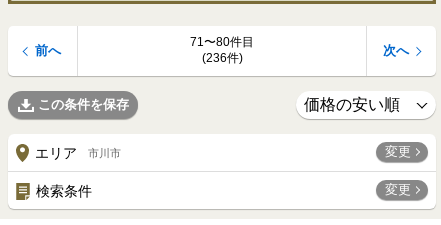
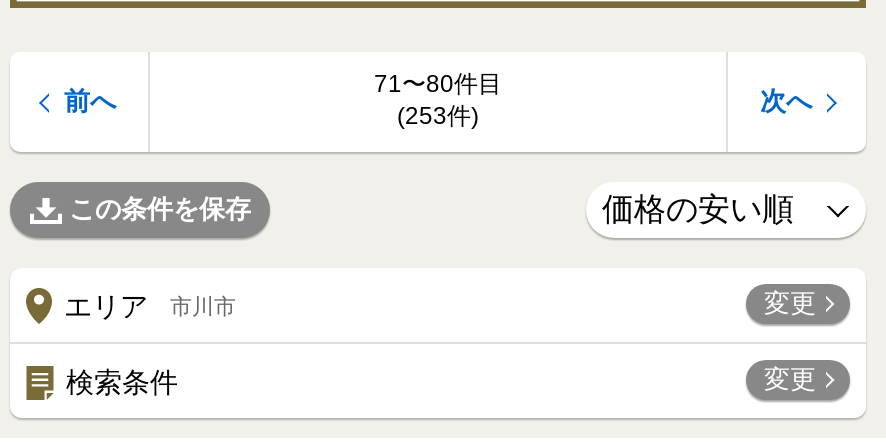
[201,51,242,65] (236件) -> [397,102,479,130] (253件)

